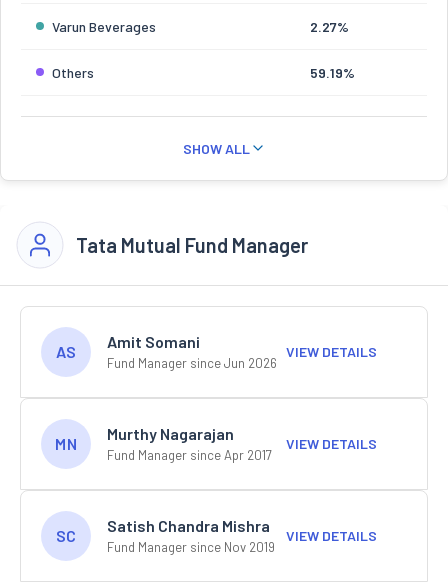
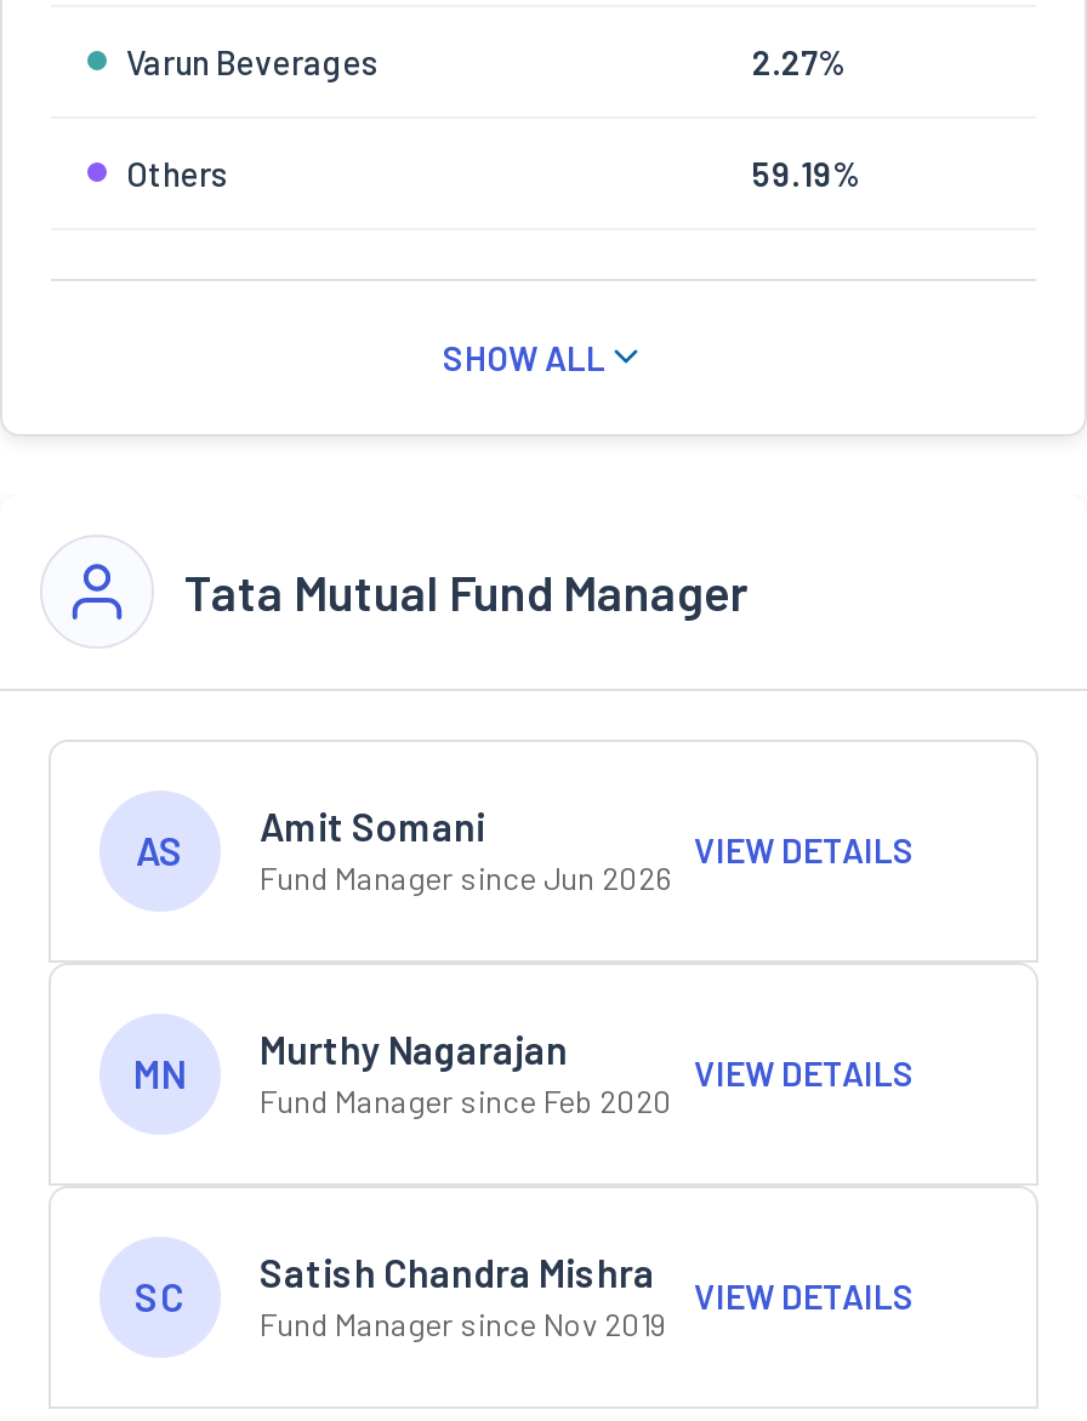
[107,447,272,463] Fund Manager since Apr 2017 -> [260,1082,672,1121] Fund Manager since Feb 2020

